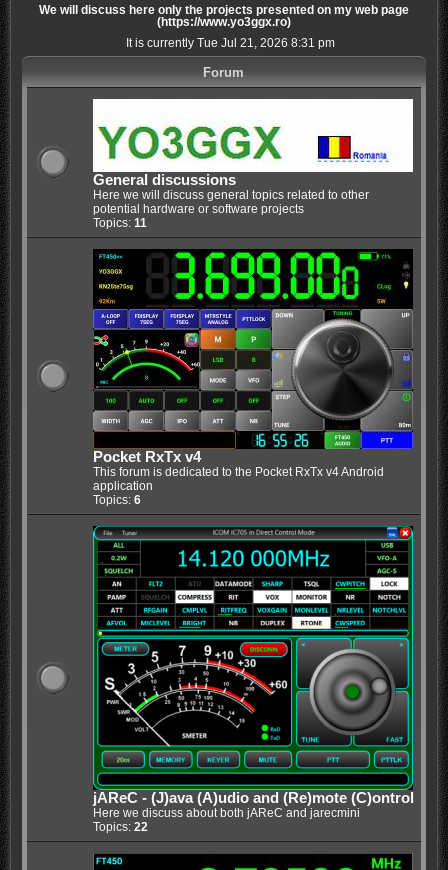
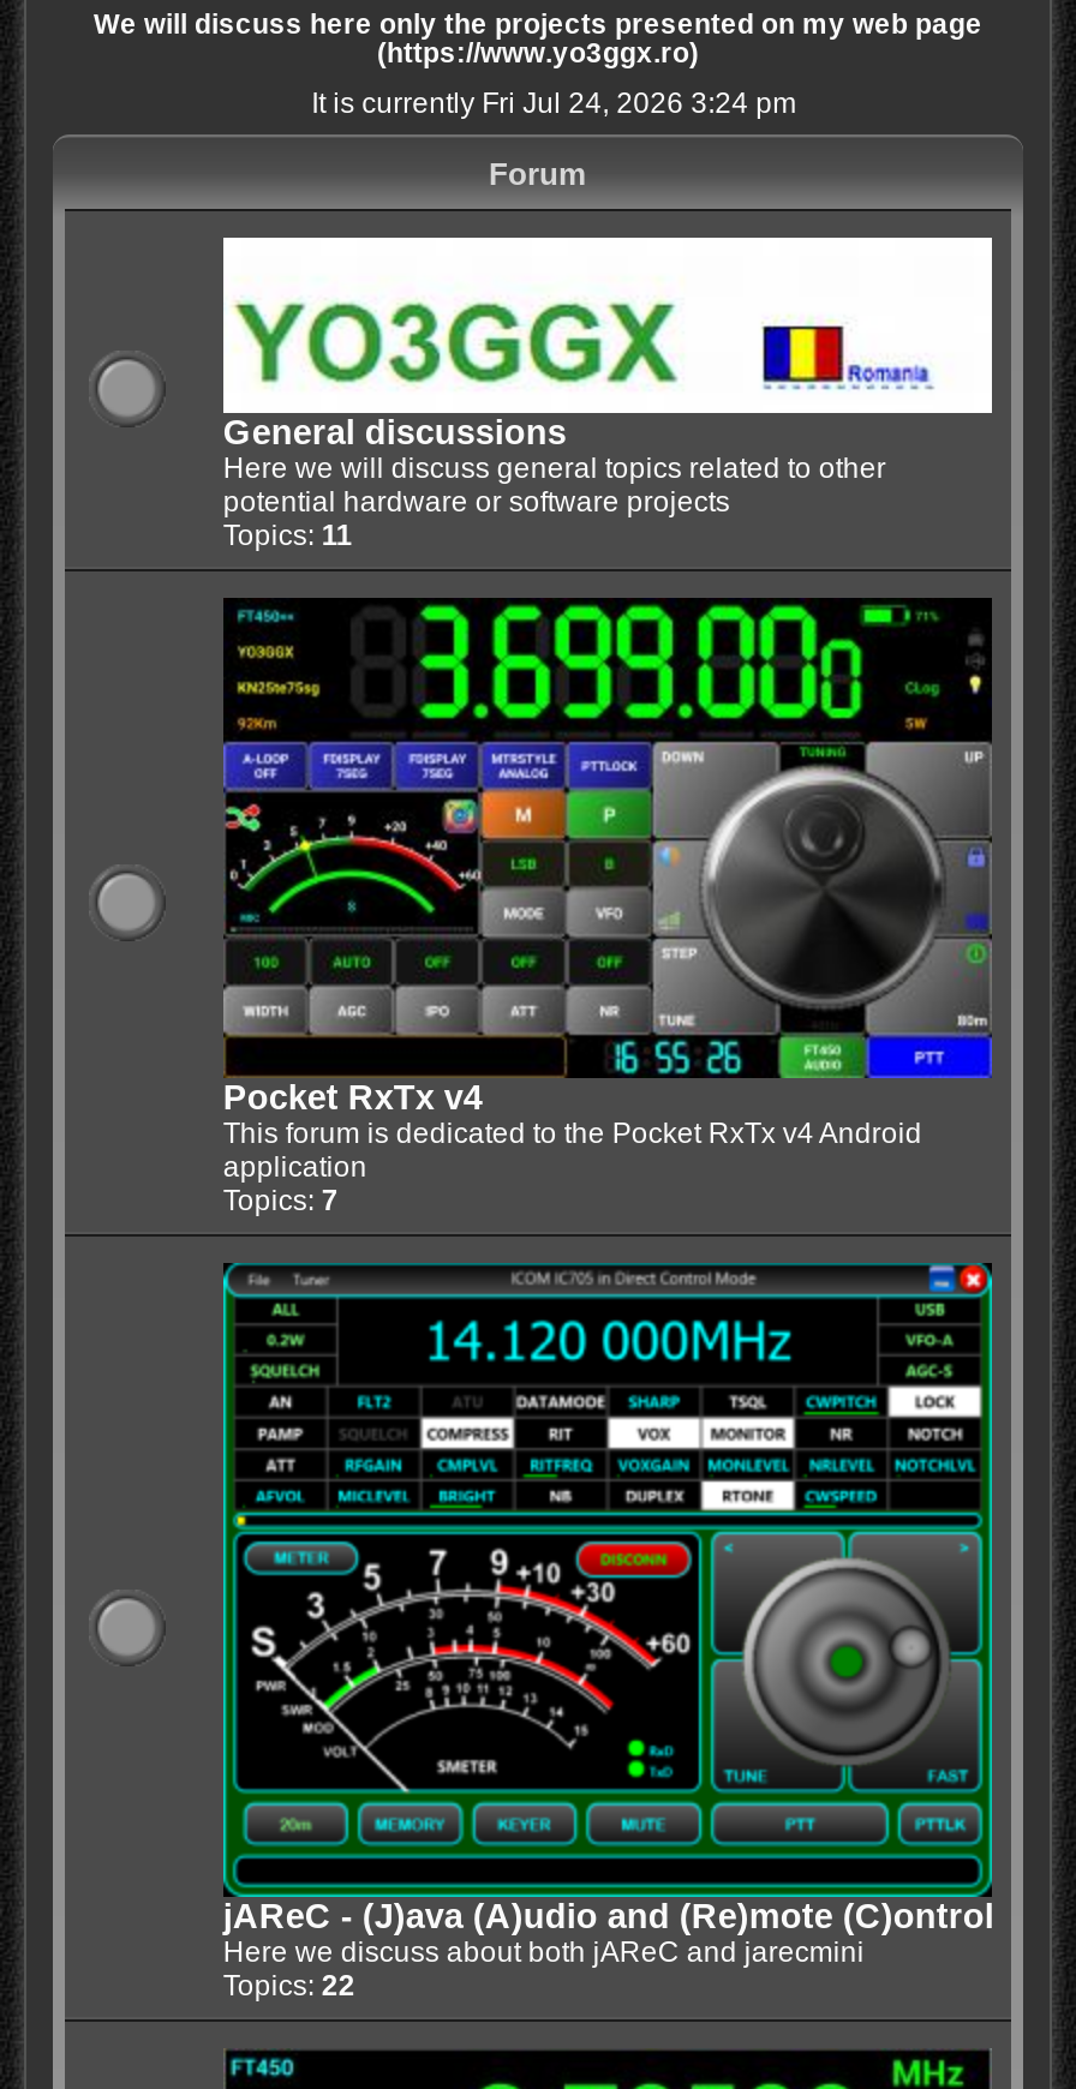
[126,36,335,50] It is currently Tue Jul 21, 2026 8:31 pm -> [311,86,796,120] It is currently Fri Jul 24, 2026 3:24 pm
[93,493,141,507] Topics: 6 -> [223,1183,338,1217] Topics: 7

